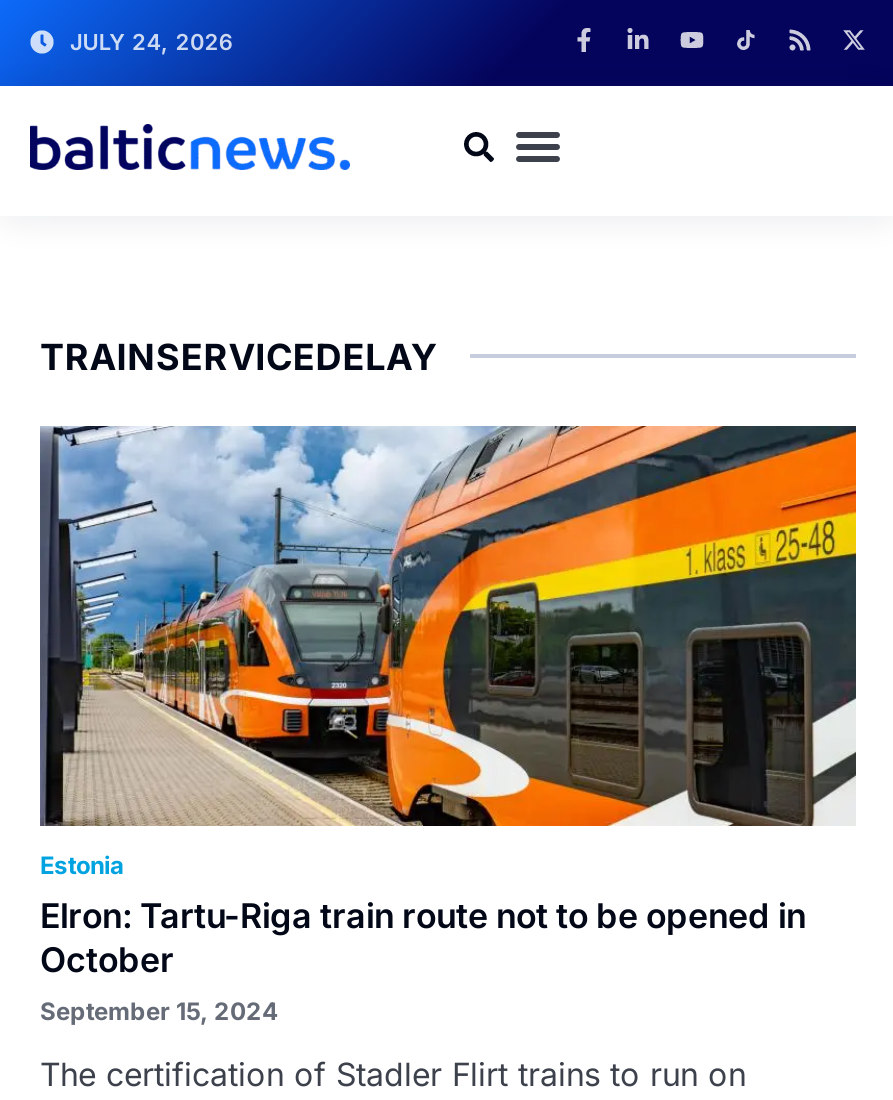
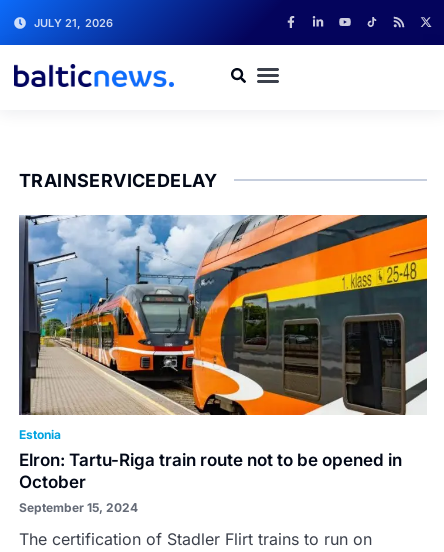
[70,27,233,55] JULY 24, 2026 -> [34,15,114,29] JULY 21, 2026

